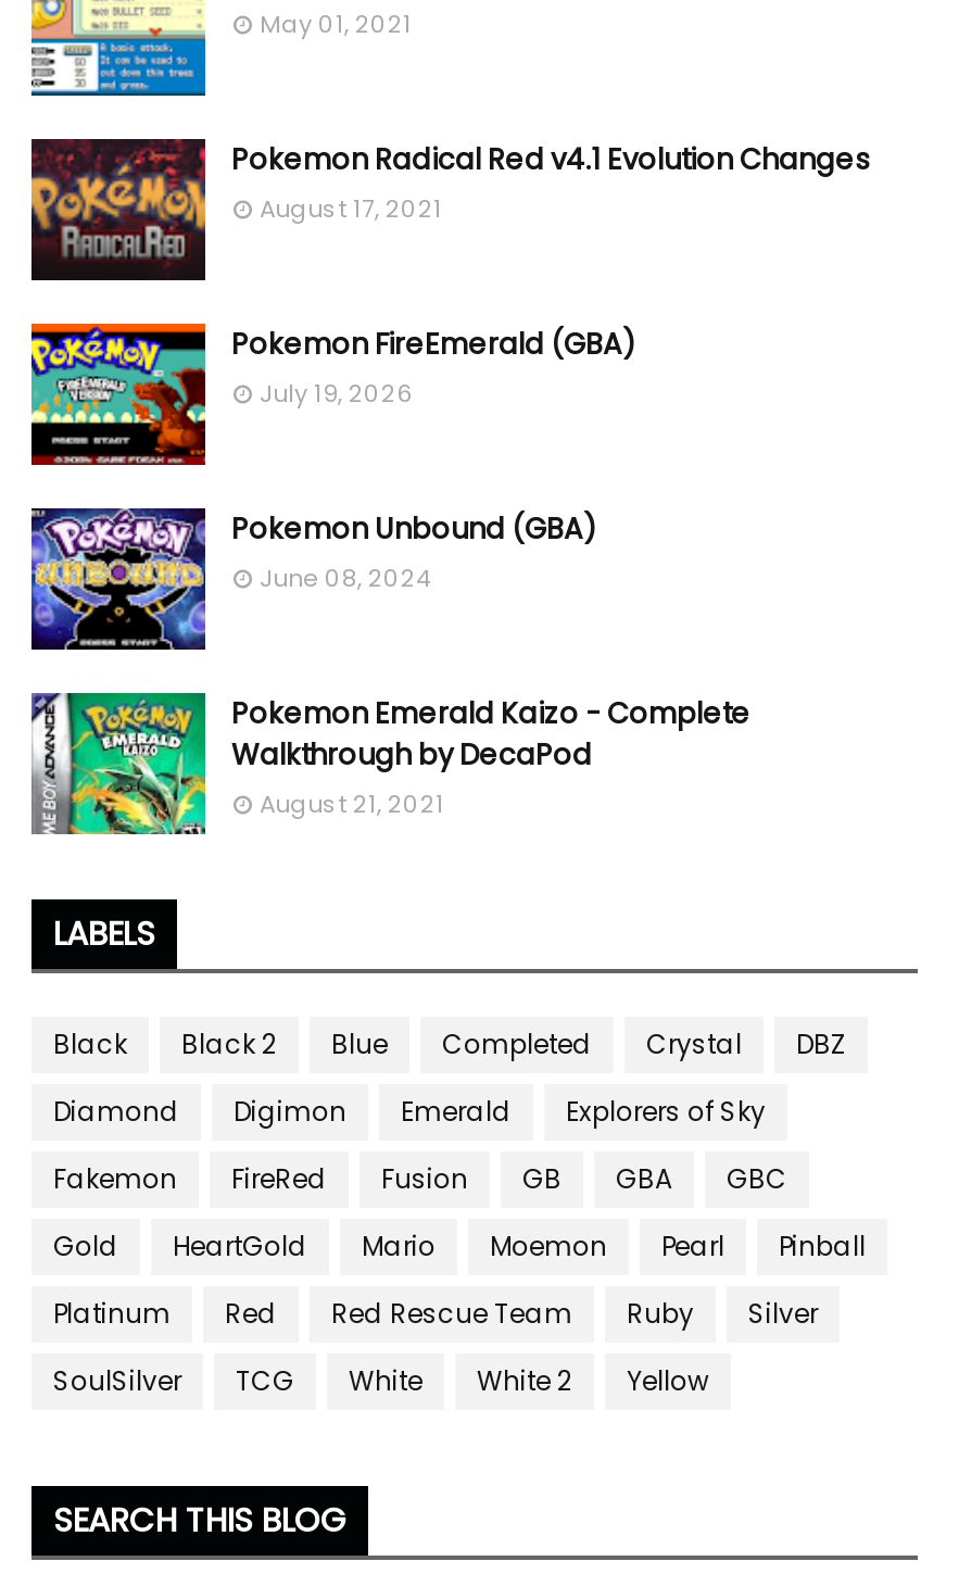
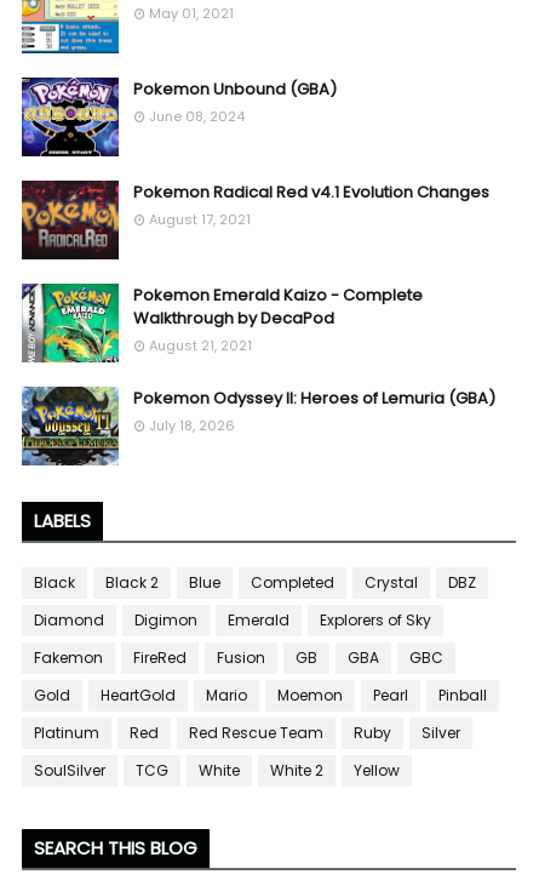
moved [31,139,870,280] -> [21,181,489,259]: [image] | Pokemon Radical Red v4.1 Evolution Changes | August 17, 2021
[29,322,635,467] [image] | Pokemon FireEmerald (GBA) | July 19, 2026 -> none
moved [27,506,596,652] -> [19,76,337,158]: [image] | Pokemon Unbound (GBA) | June 08, 2024
moved [29,689,750,839] -> [21,281,423,365]: [image] | Pokemon Emerald Kaizo - Complete | Walkthrough by DecaPod | August 21, 2021
none -> [21,385,495,467] [image] | Pokemon Odyssey II: Heroes of Lemuria (GBA) | July 18, 2026

